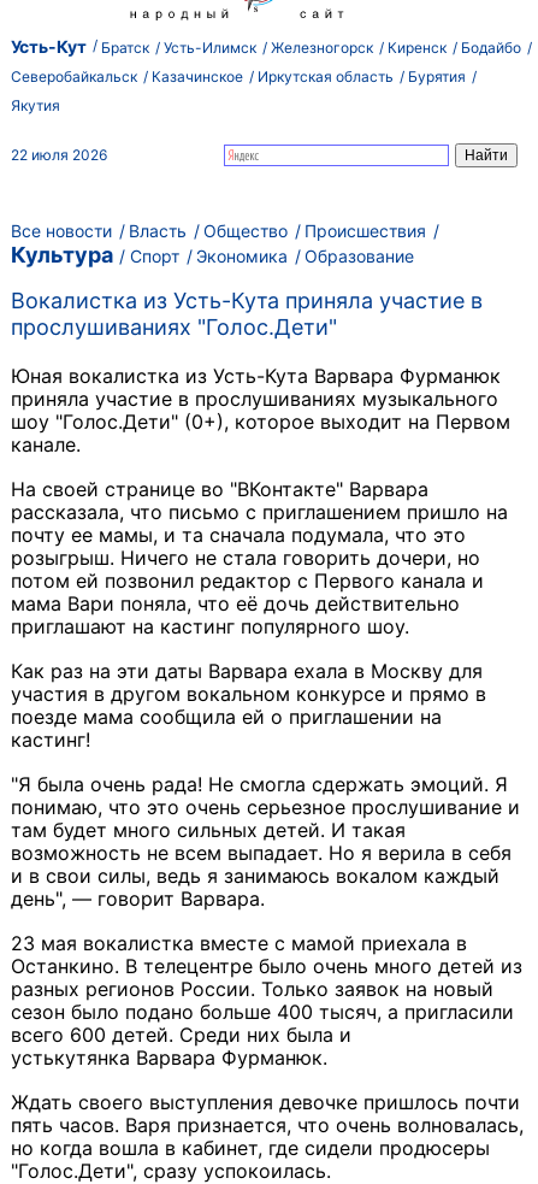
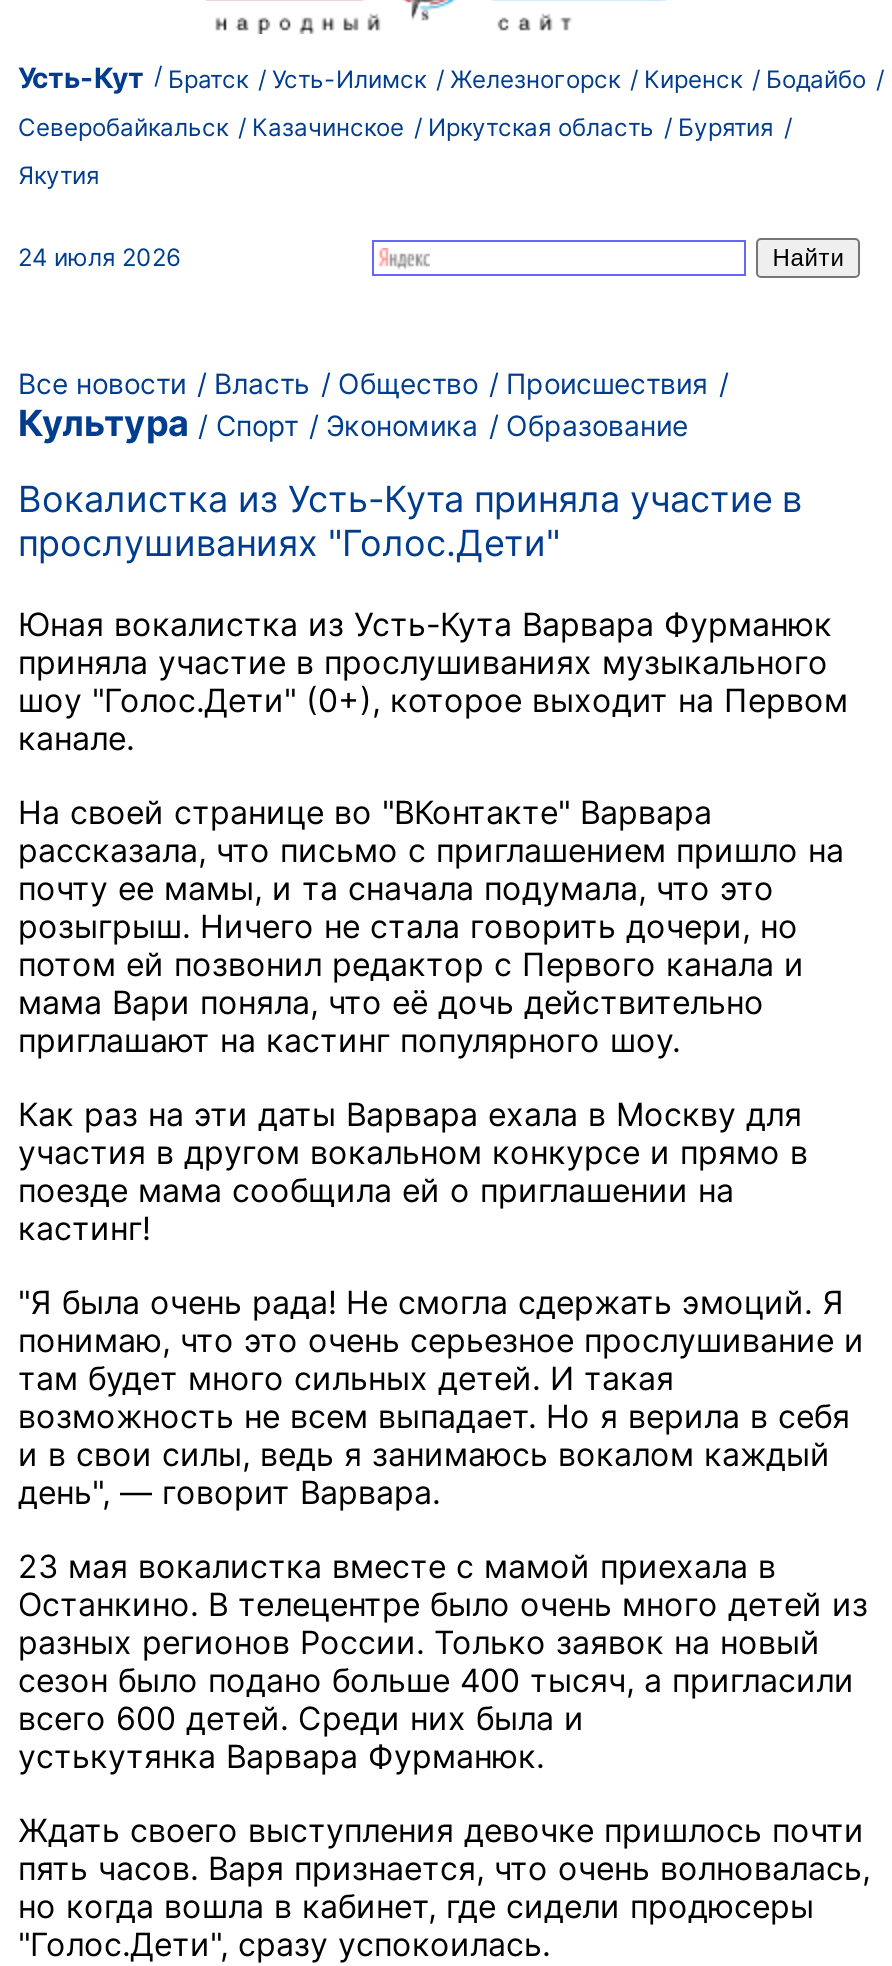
[11,145,107,163] 22 июля 2026 -> [18,241,180,271] 24 июля 2026

